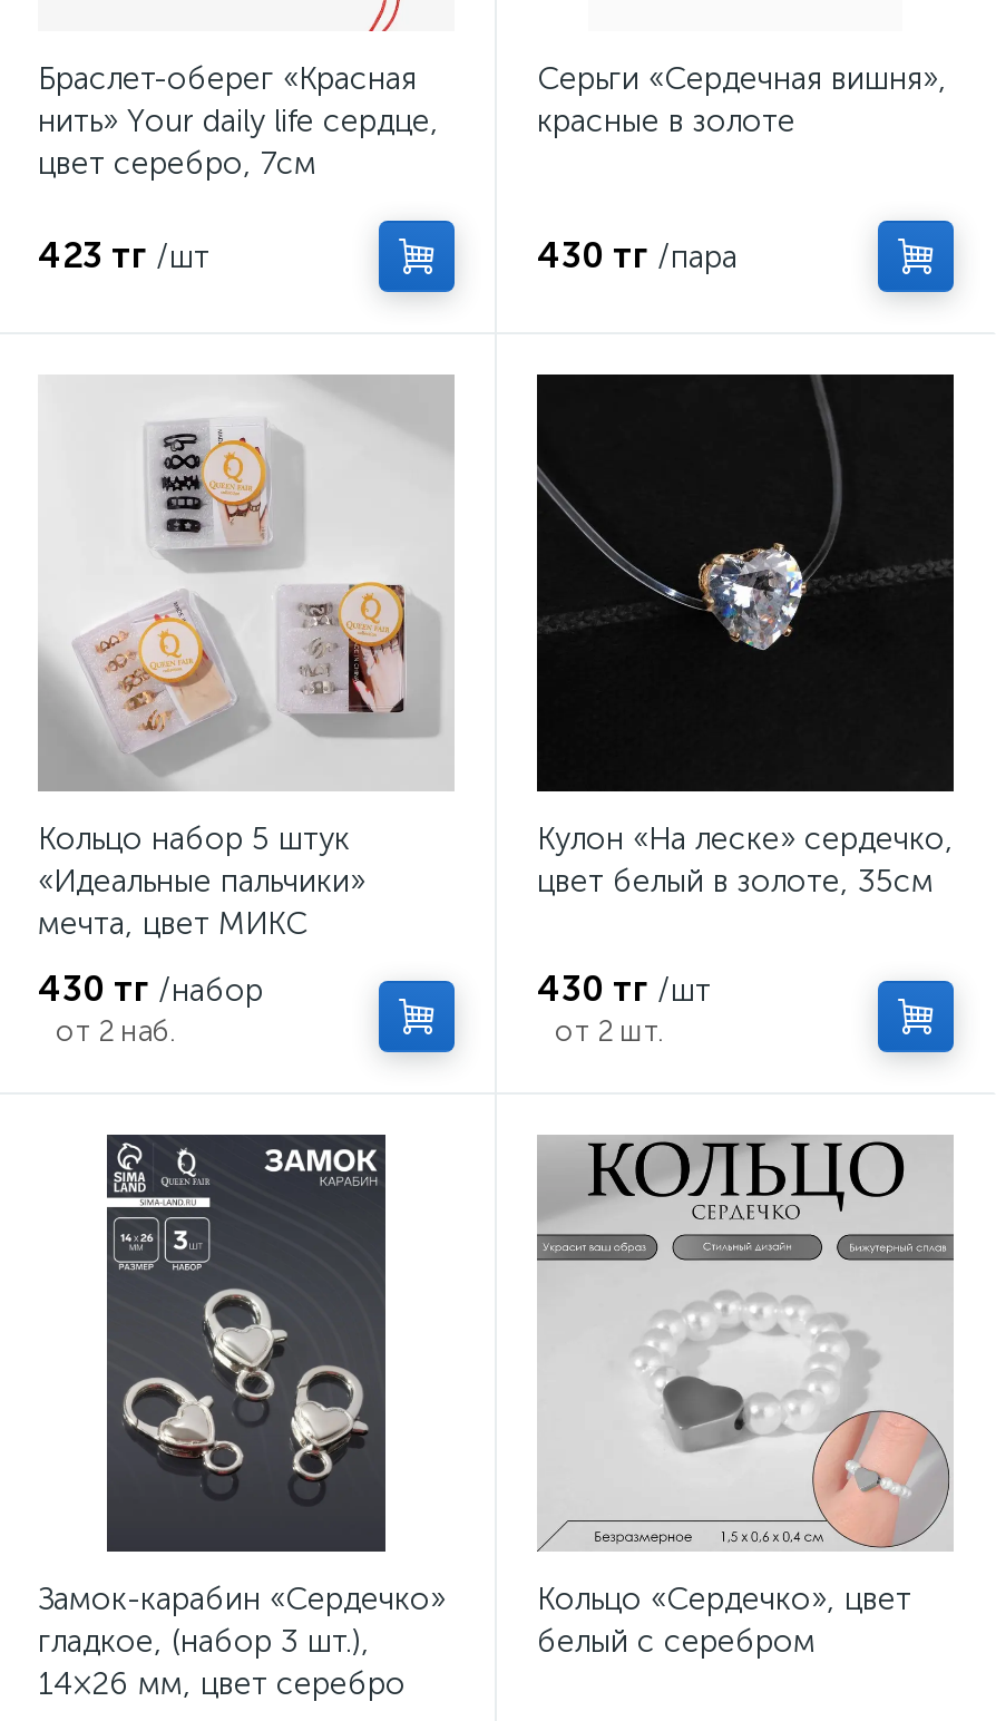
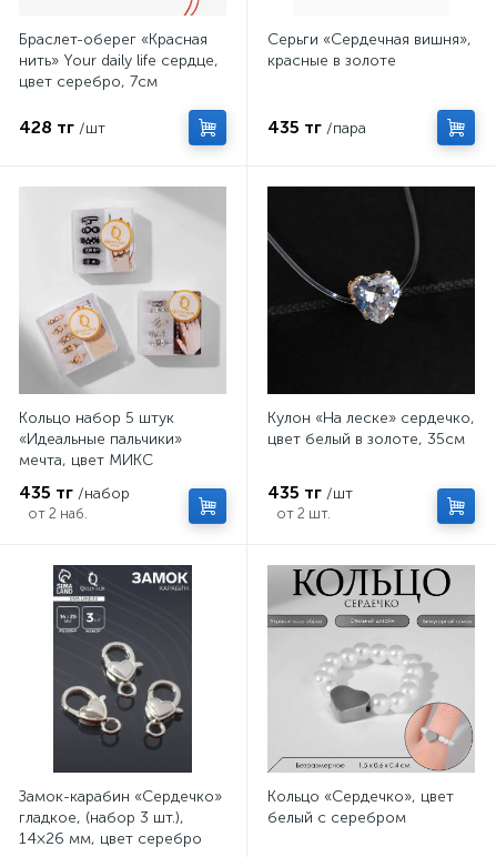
[38,234,209,276] 423 тг /шт -> [19,117,105,138] 428 тг /шт
[537,234,738,276] 430 тг /пара -> [267,117,366,138] 435 тг /пара
[38,968,263,1010] 430 тг /набор -> [19,482,130,503] 435 тг /набор
[537,968,711,1010] 430 тг /шт -> [267,482,353,503] 435 тг /шт

